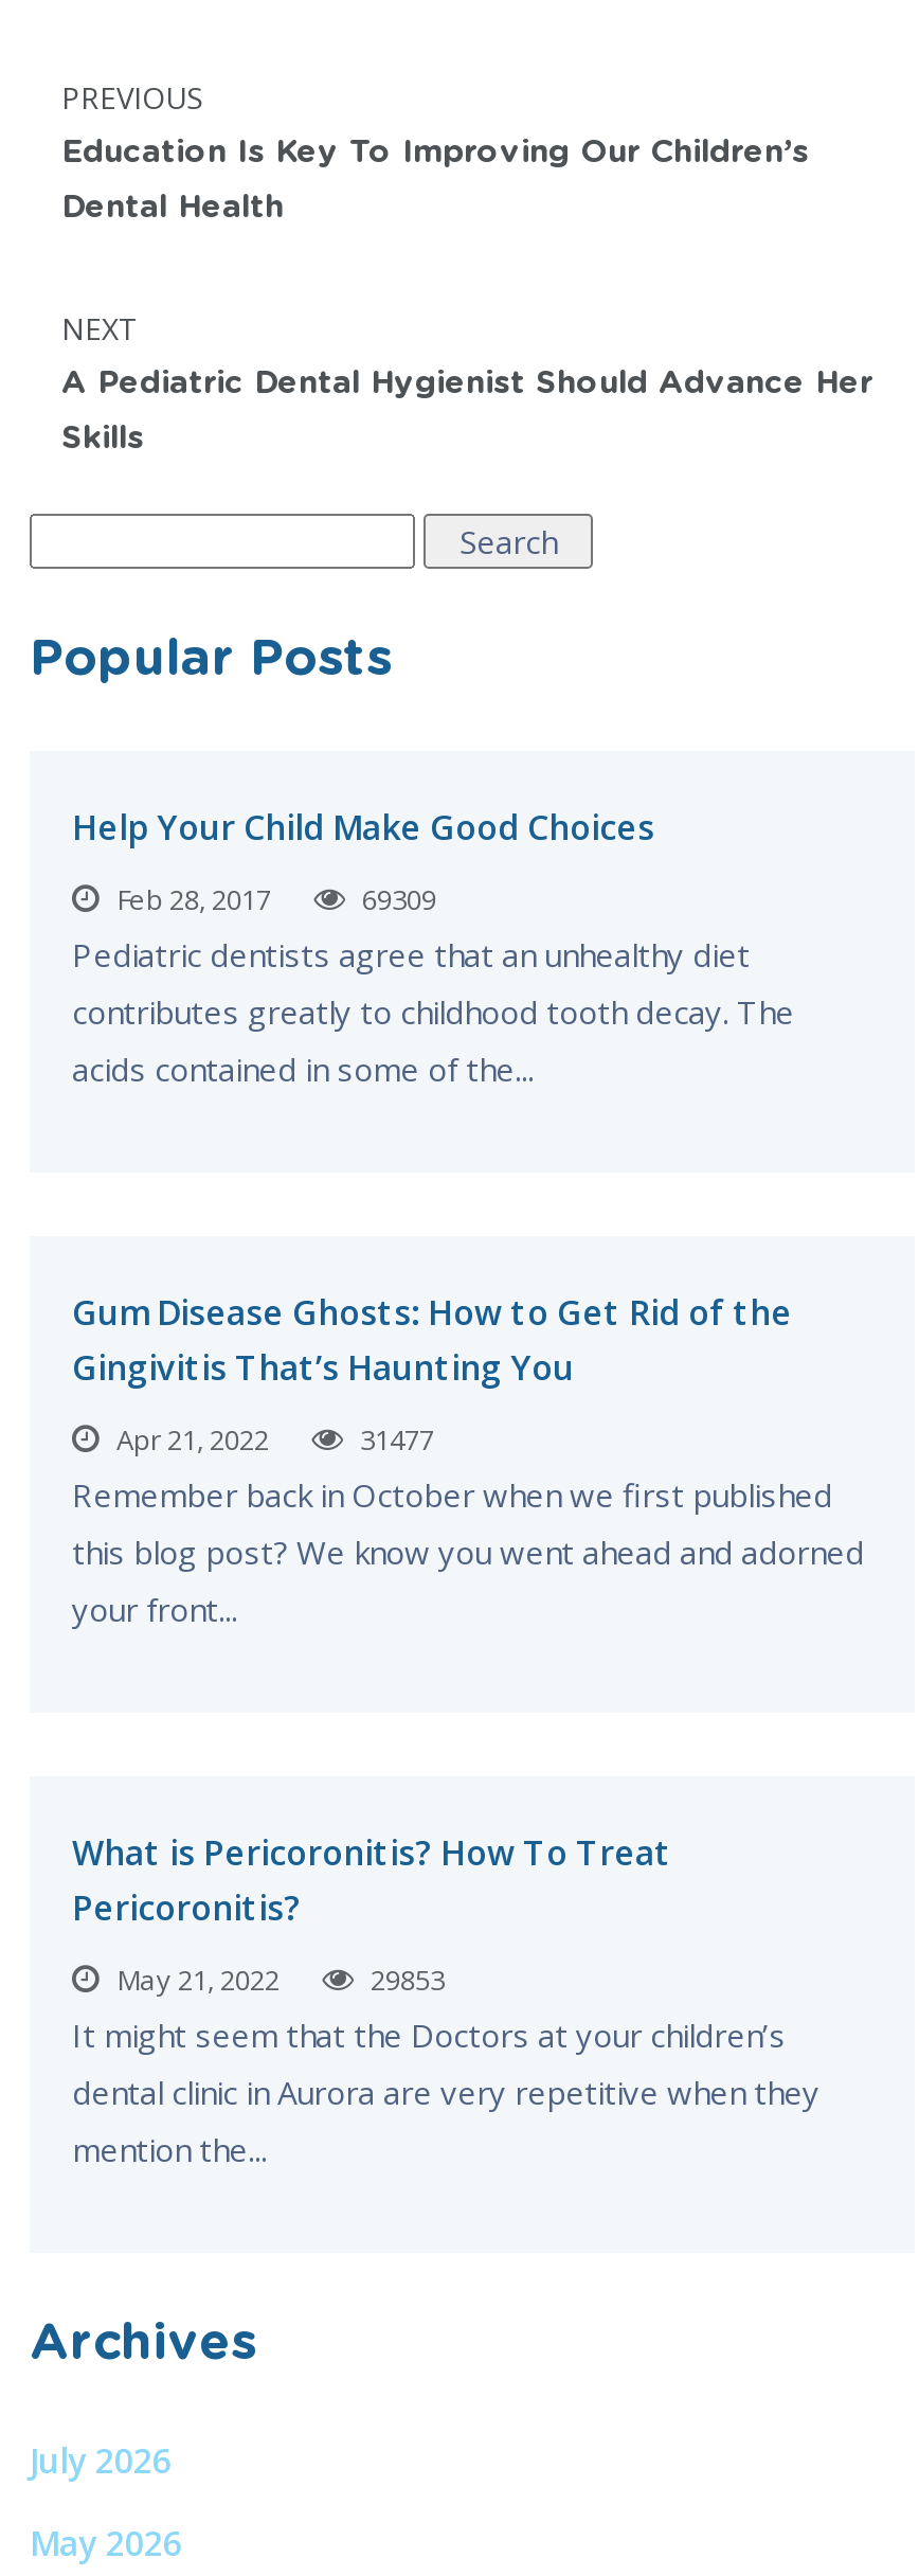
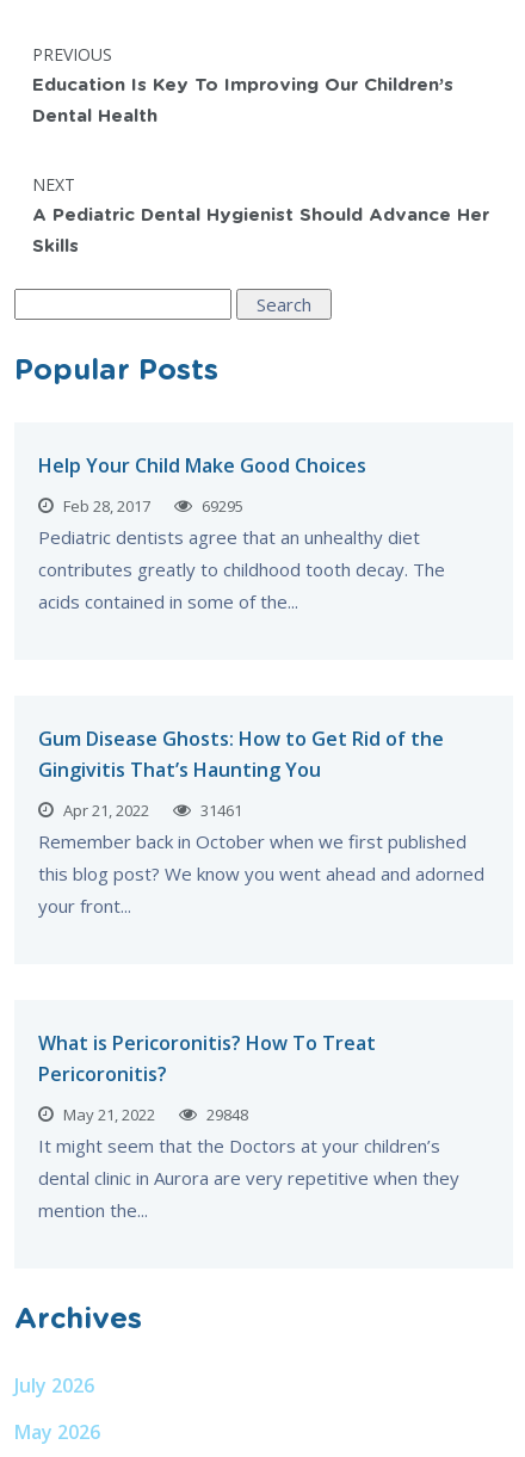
[356,880,436,918] 69309 -> [198,495,243,517] 69295
[354,1420,434,1459] 31477 -> [197,800,242,821] 31461
[364,1961,445,1999] 29853 -> [203,1104,248,1125] 29848

